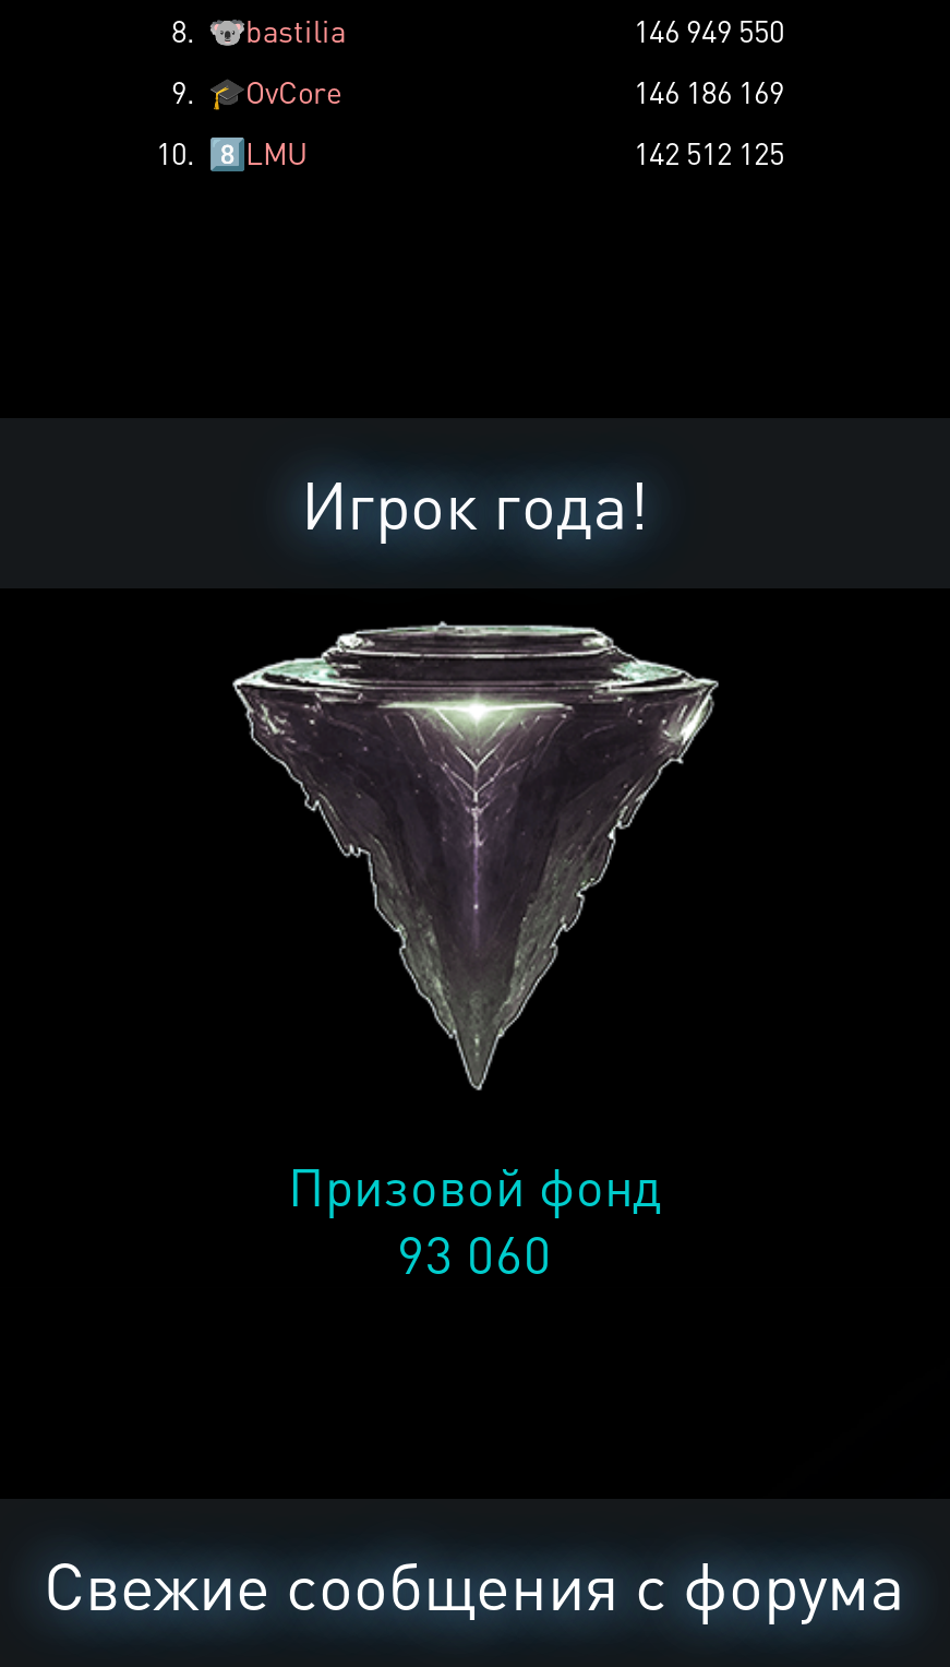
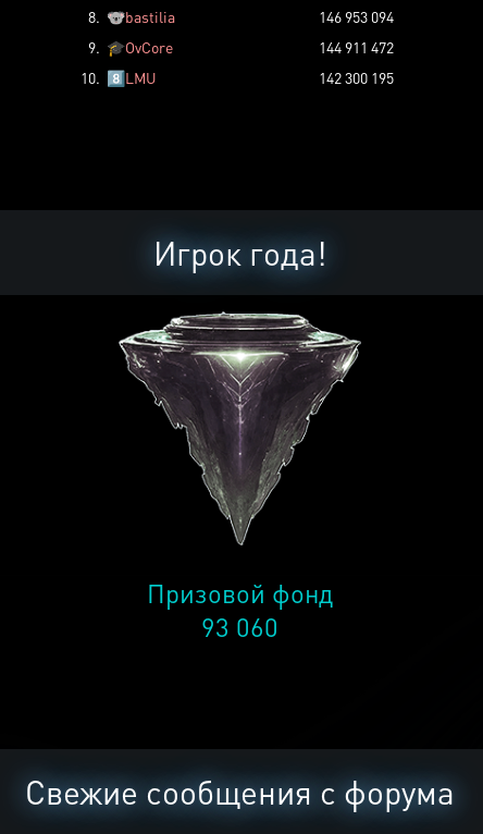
[634,10,784,49] 146 949 550 -> [319,7,394,26] 146 953 094
[634,71,784,110] 146 186 169 -> [319,37,394,57] 144 911 472
[634,132,784,171] 142 512 125 -> [319,68,394,87] 142 300 195

